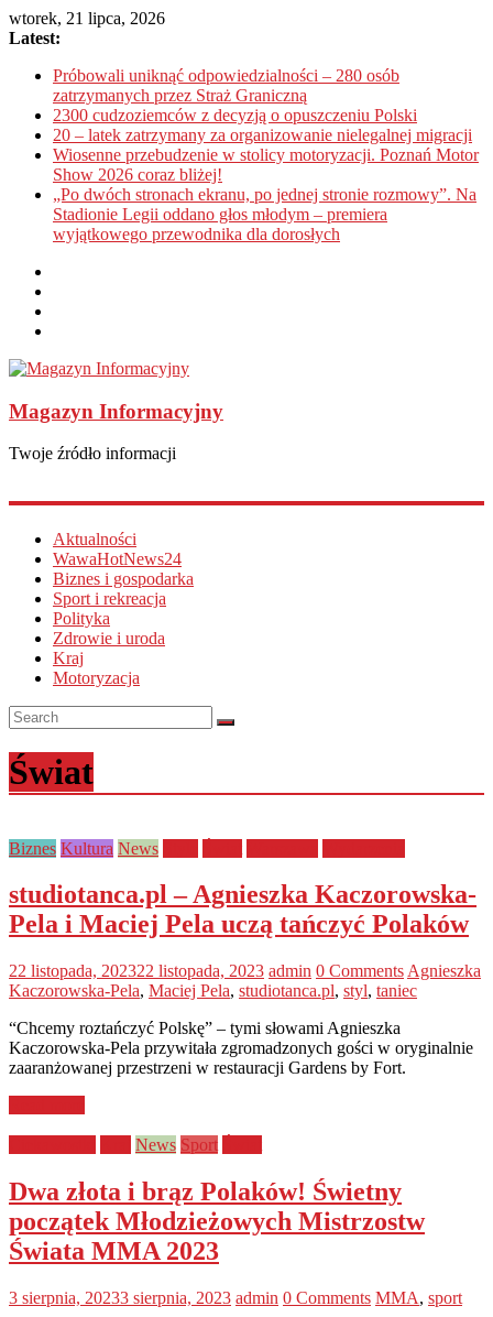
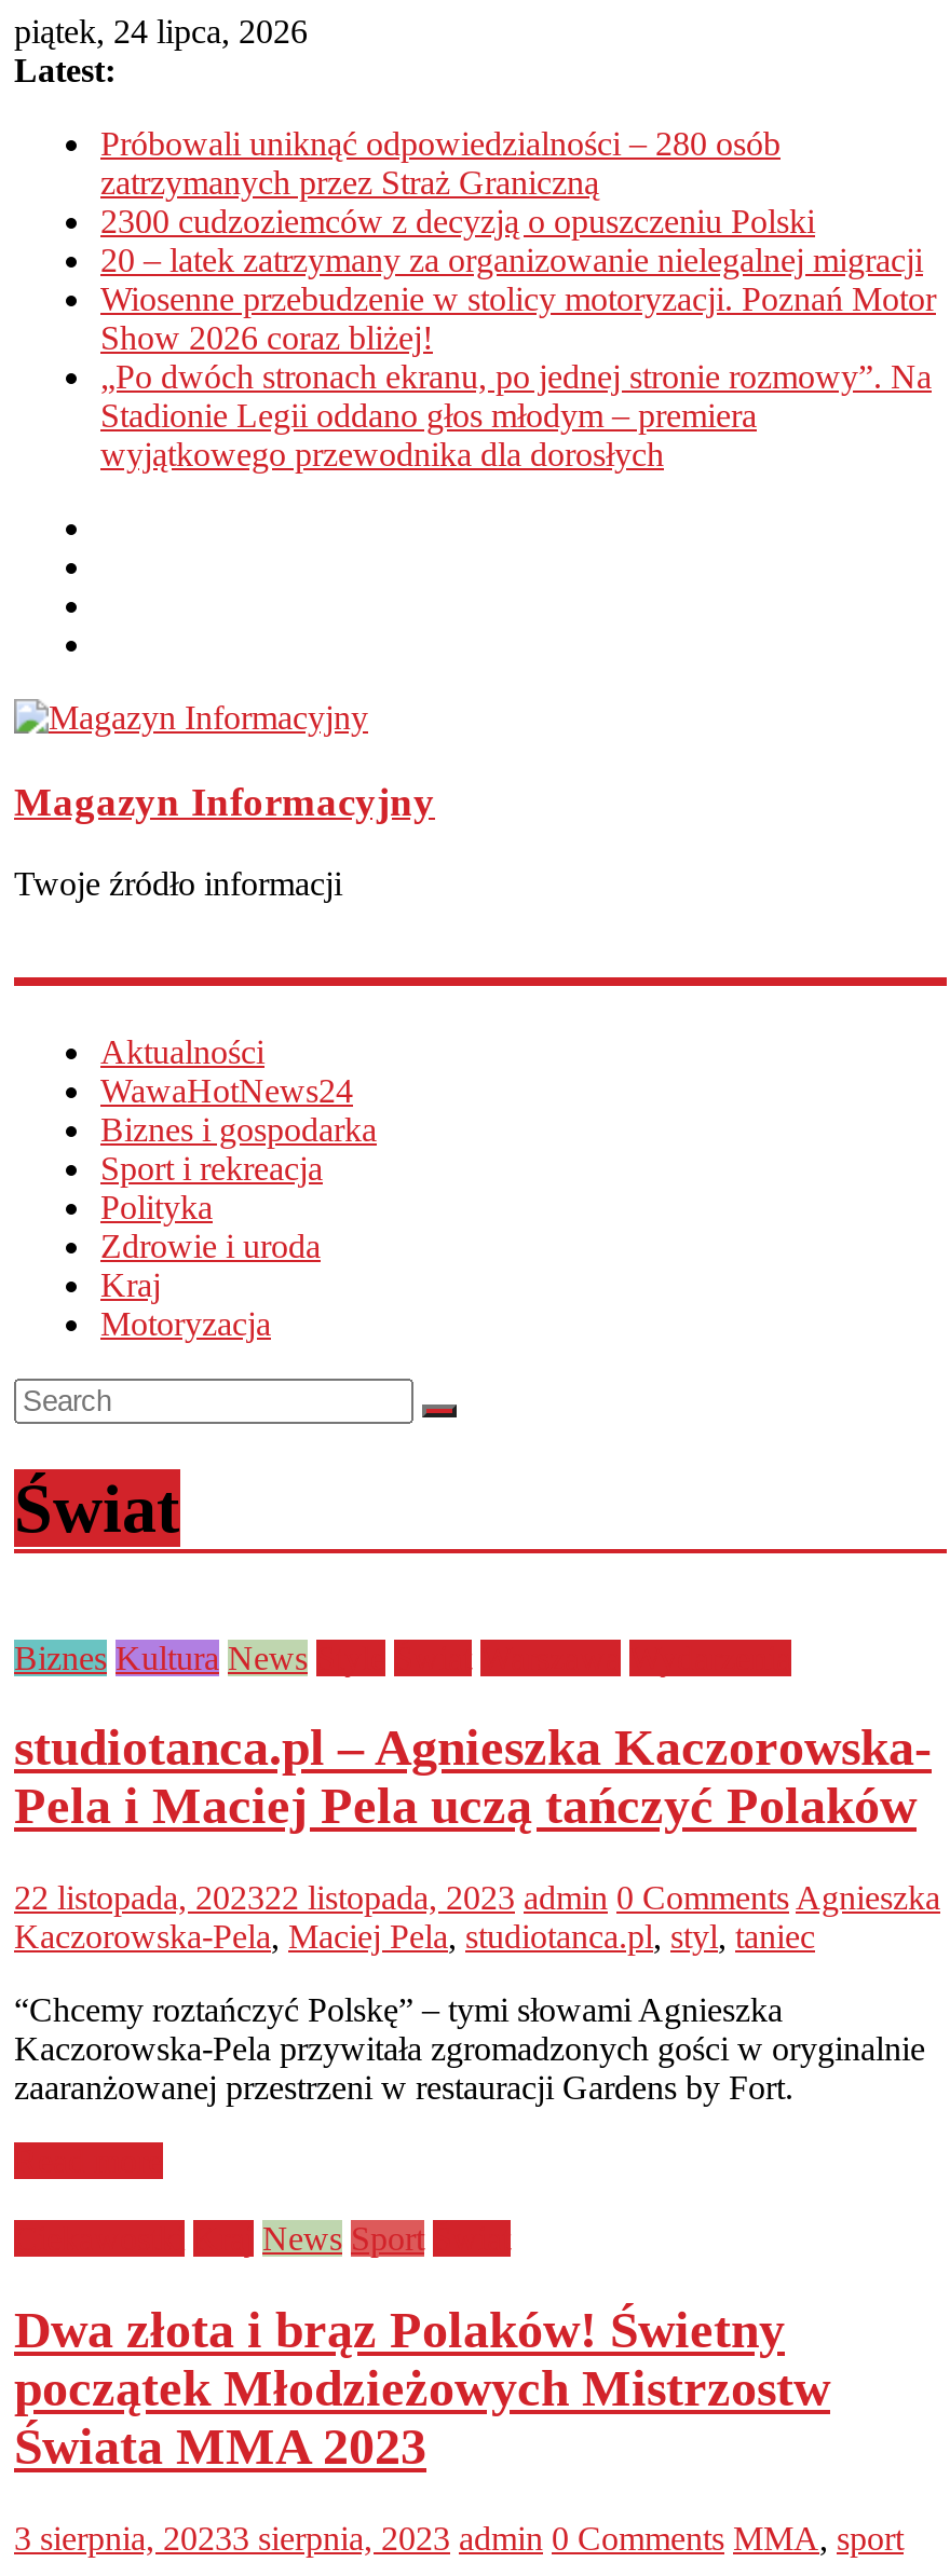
[9,9,165,28] wtorek, 21 lipca, 2026 -> [14,13,308,50] piątek, 24 lipca, 2026

